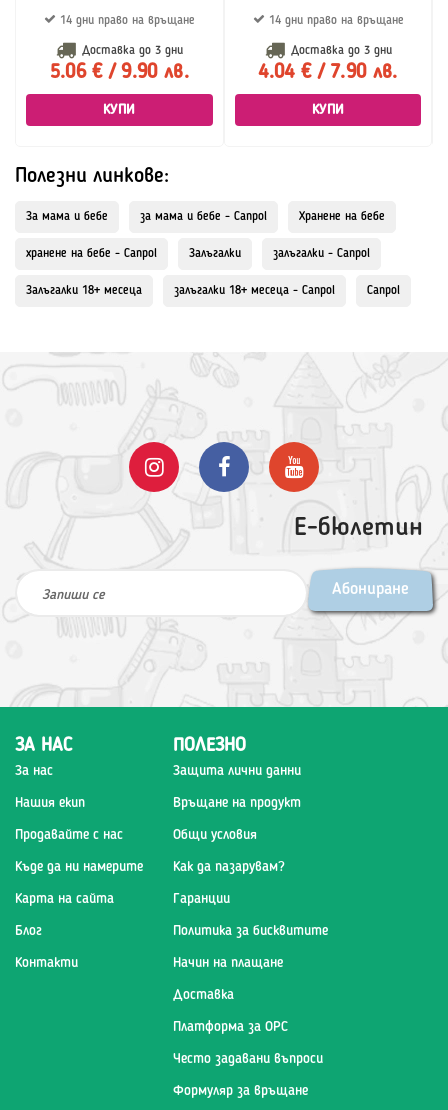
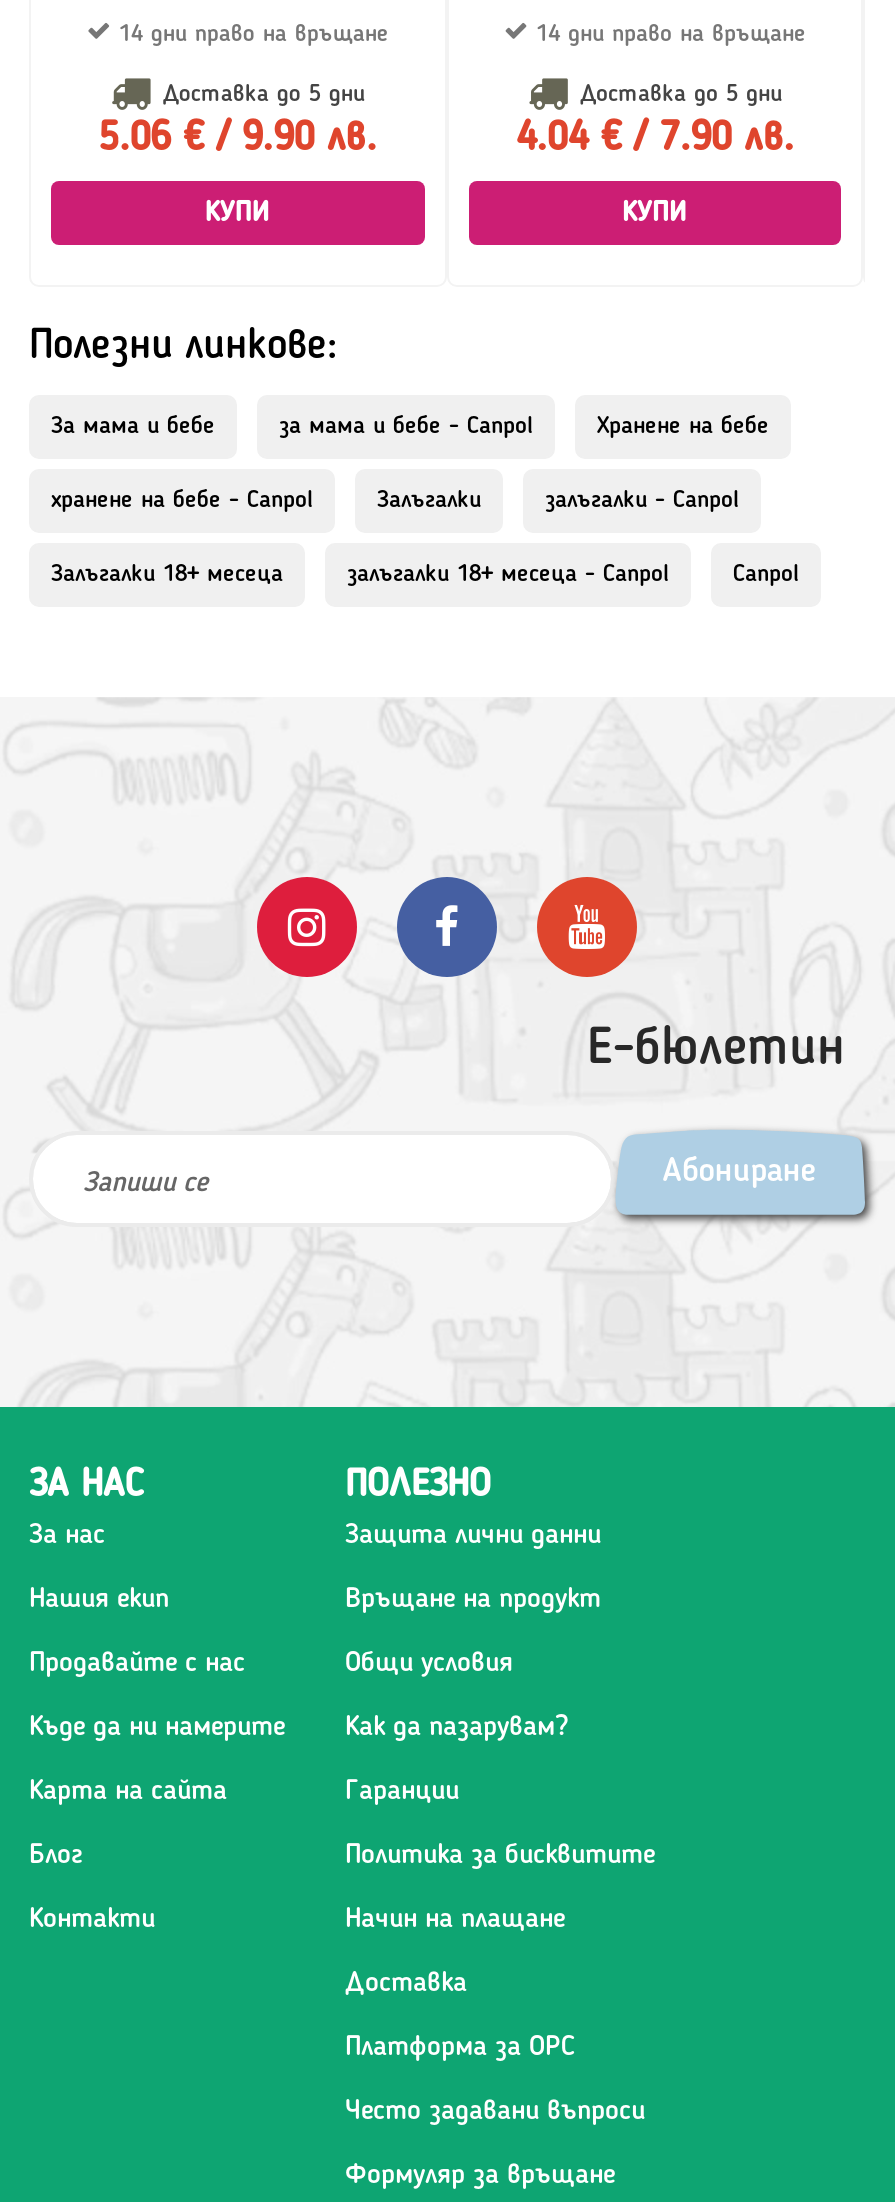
[78,45,183,57] Доставка до 3 дни -> [155,84,365,108] Доставка до 5 дни
[286,45,391,57] Доставка до 3 дни -> [572,84,782,108] Доставка до 5 дни

